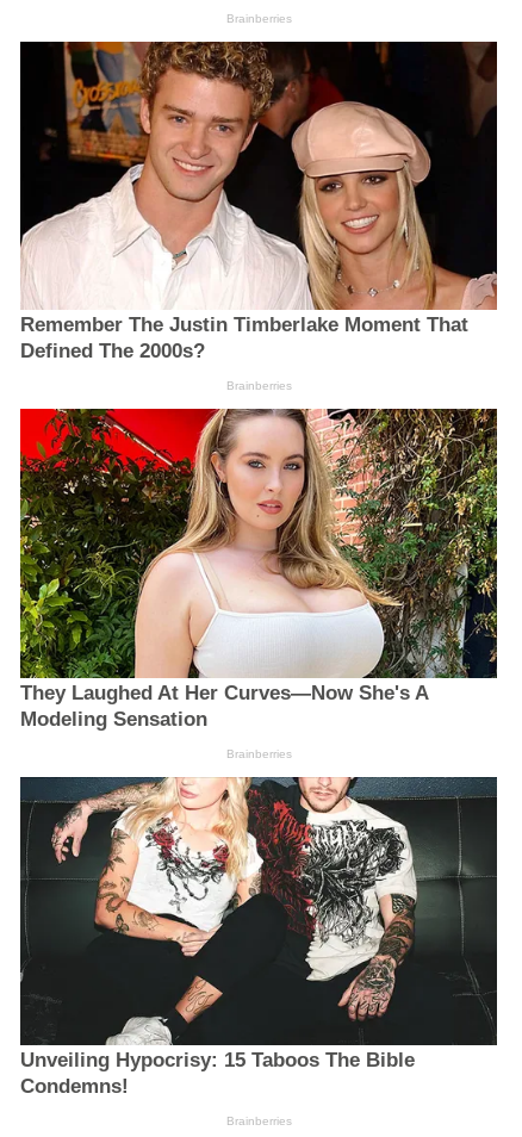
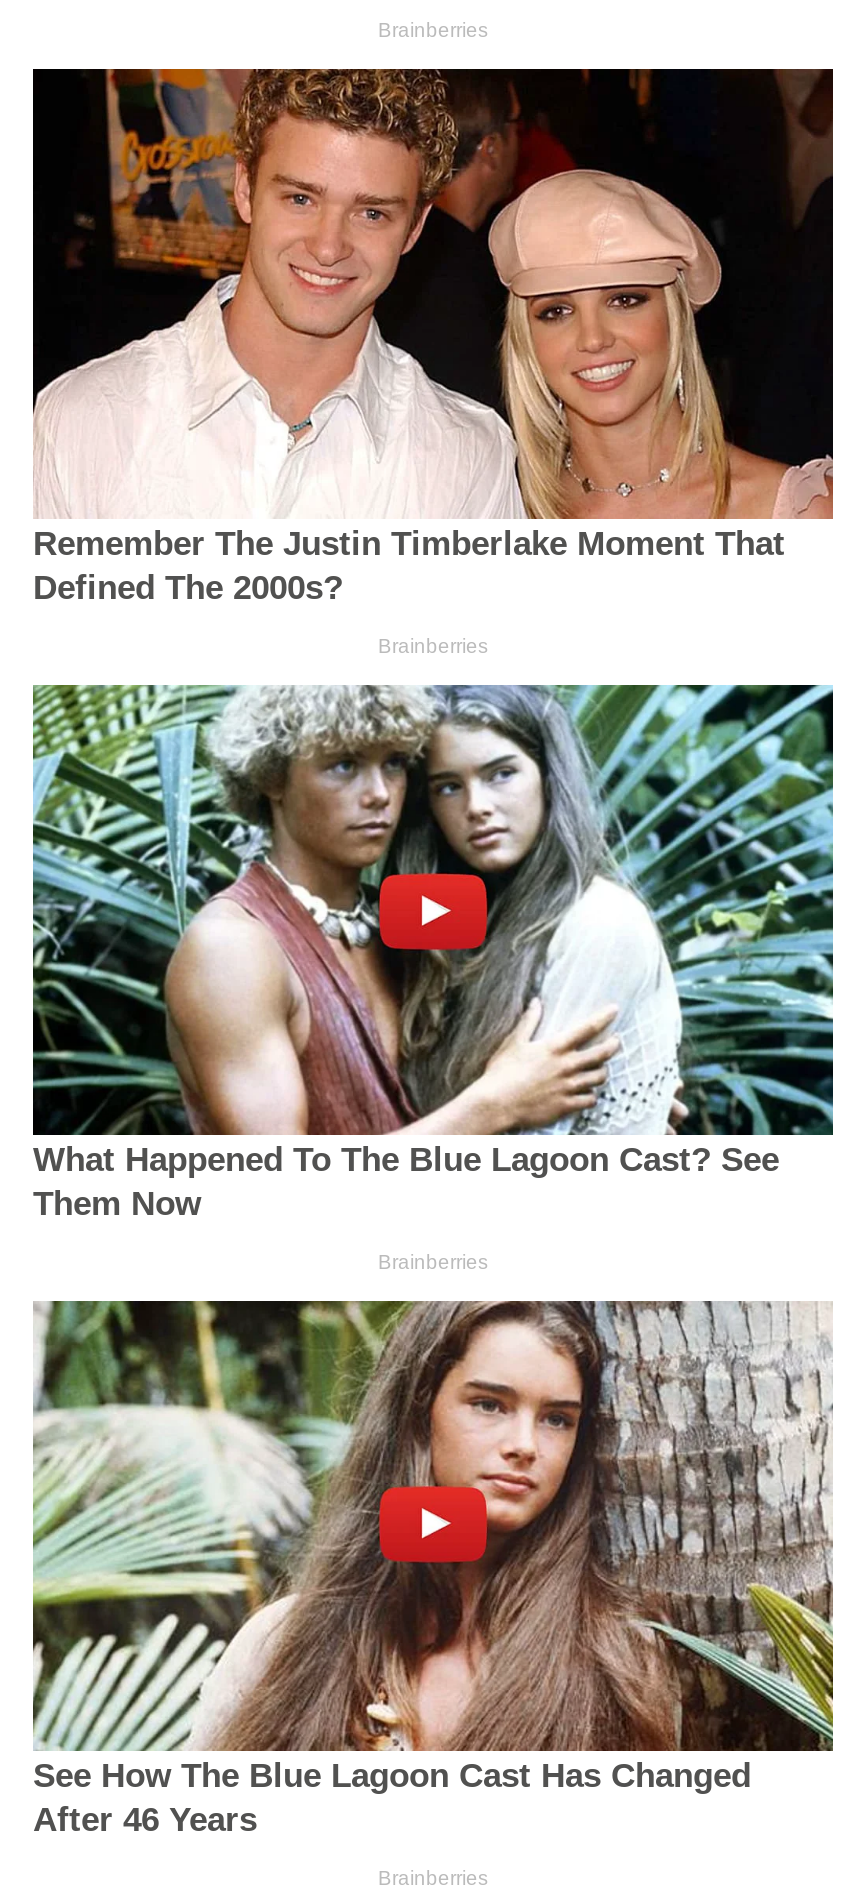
[19,408,498,730] [image] | They Laughed At Her Curves—Now She's A | Modeling Sensation -> [31,683,835,1224] [image] | What Happened To The Blue Lagoon Cast? See | Them Now
[19,775,498,1097] [image] | Unveiling Hypocrisy: 15 Taboos The Bible | Condemns! -> [31,1297,835,1840] [image] | See How The Blue Lagoon Cast Has Changed | After 46 Years

